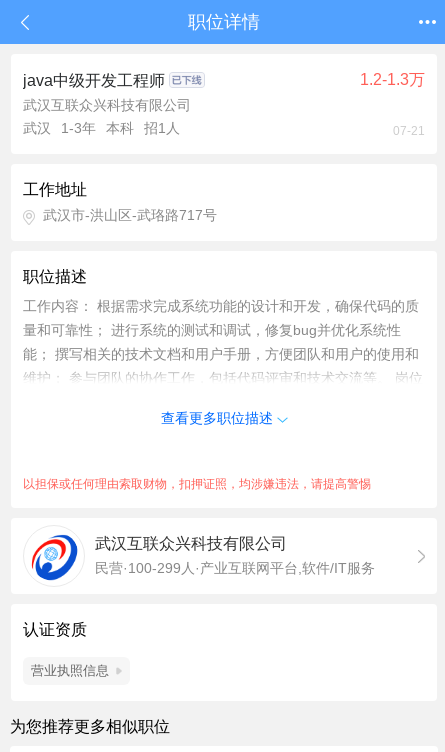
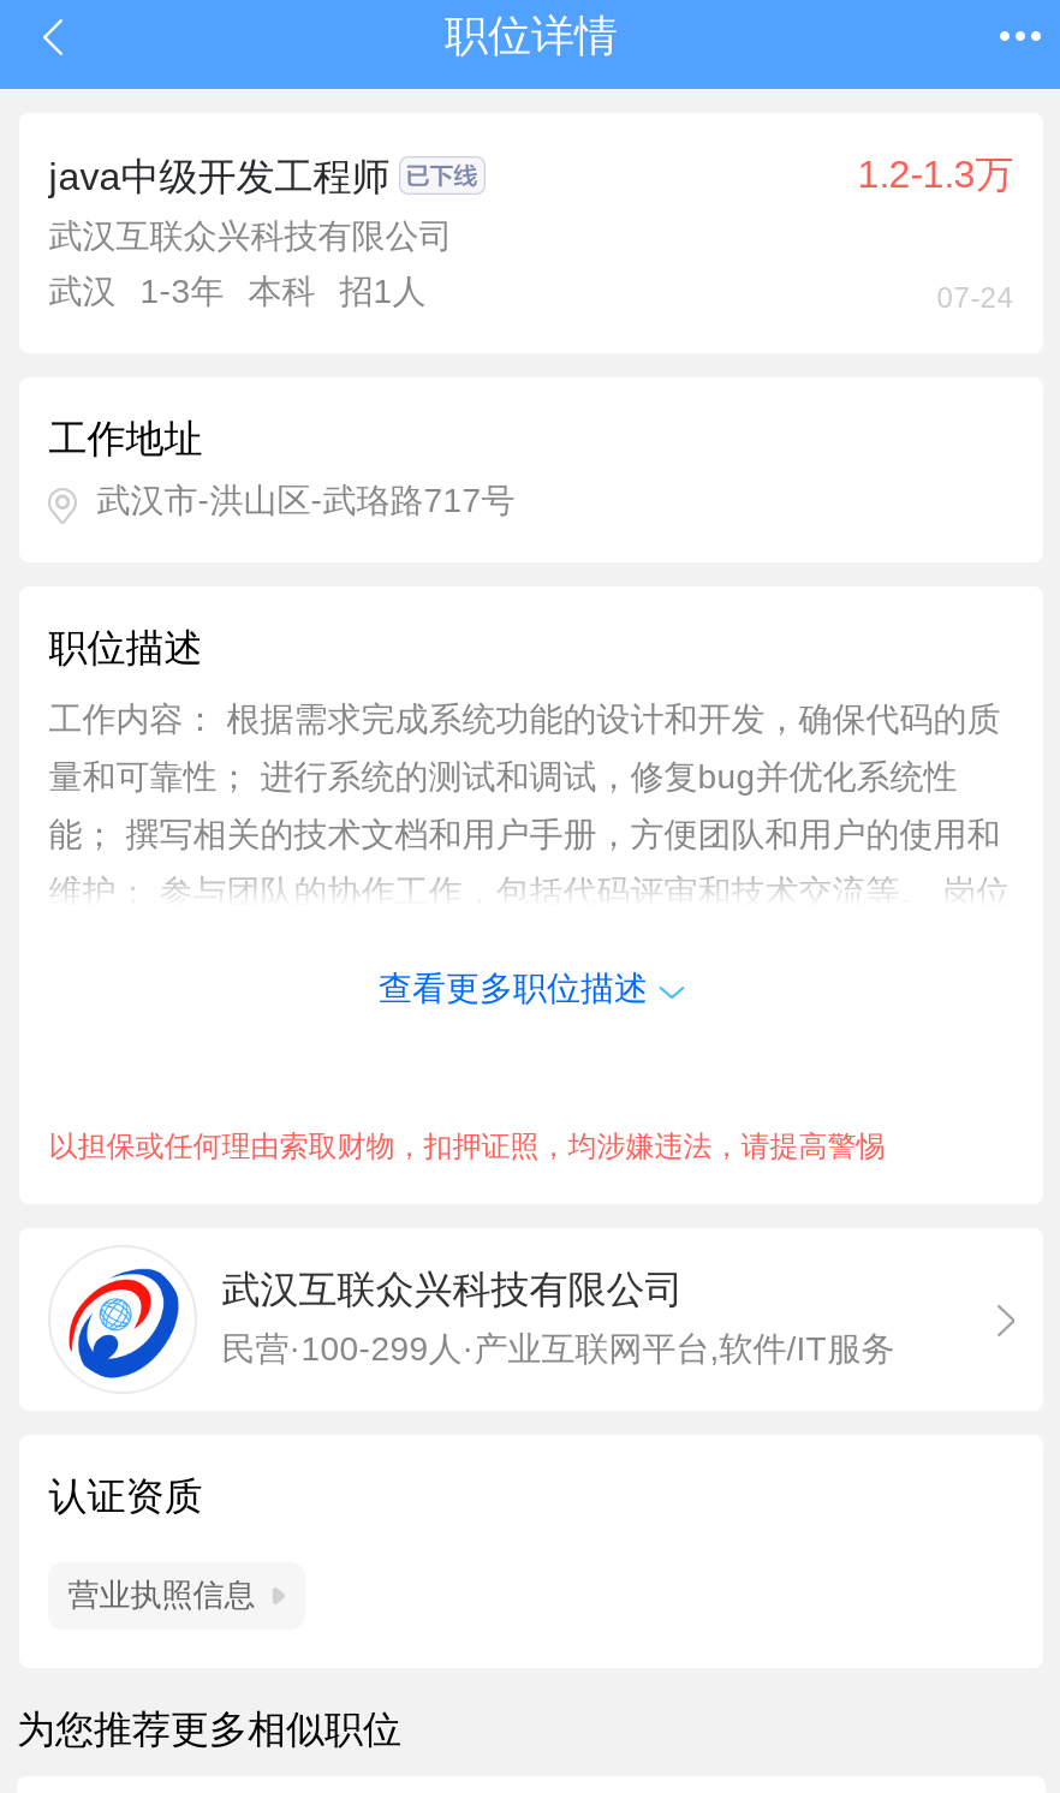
[393,124,425,138] 07-21 -> [937,281,1014,315] 07-24

